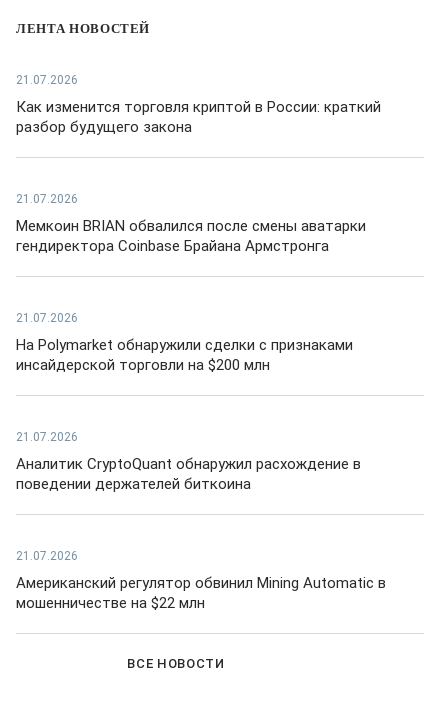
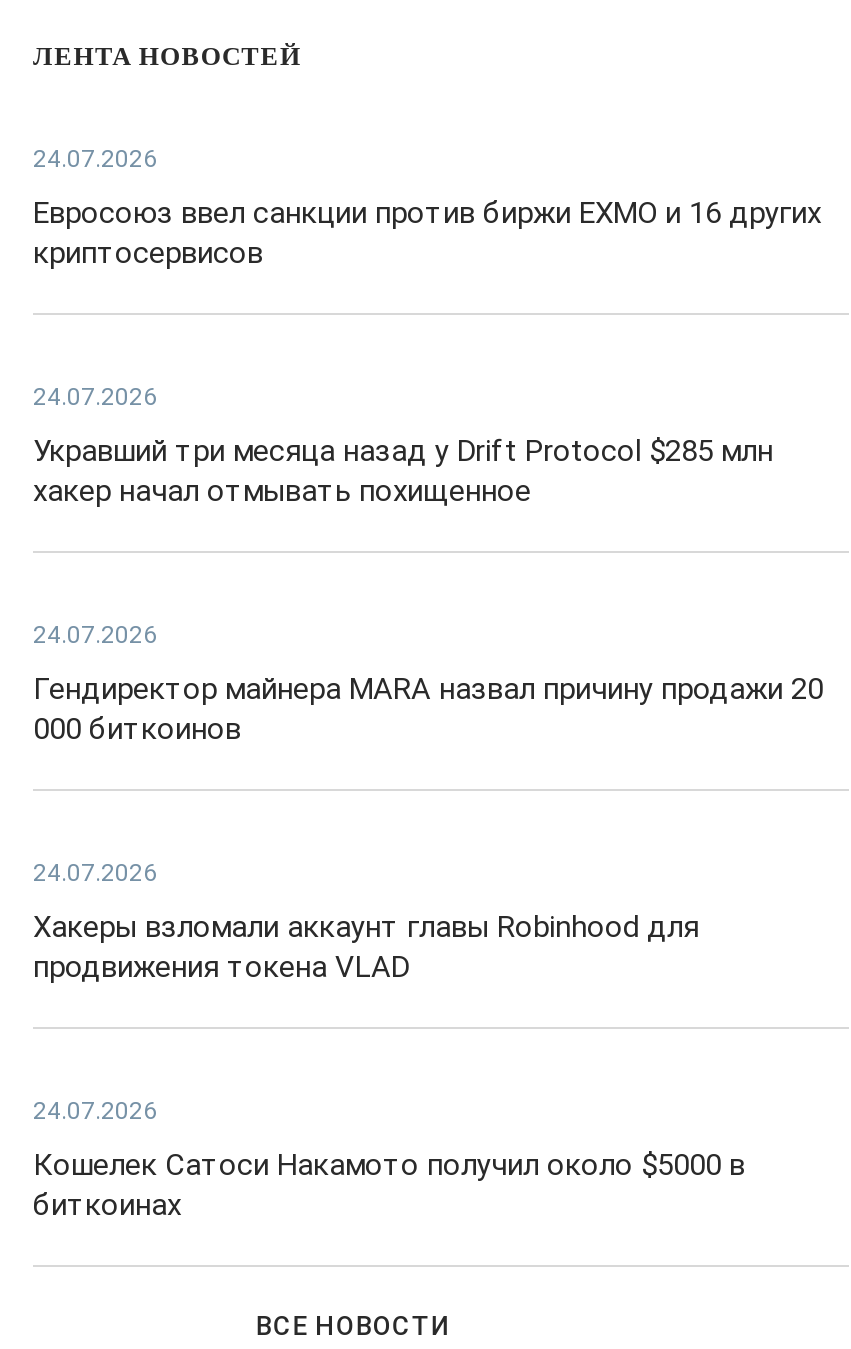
[16,72,78,86] 21.07.2026 -> [33,144,157,172] 24.07.2026
[16,97,381,135] Как изменится торговля криптой в России: краткий | разбор будущего закона -> [33,194,821,270] Евросоюз ввел санкции против биржи EXMO и 16 других | криптосервисов
[16,191,78,205] 21.07.2026 -> [33,382,157,410] 24.07.2026
[16,216,366,254] Мемкоин BRIAN обвалился после смены аватарки | гендиректора Coinbase Брайана Армстронга -> [33,432,773,508] Укравший три месяца назад у Drift Protocol $285 млн | хакер начал отмывать похищенное
[16,310,78,324] 21.07.2026 -> [33,620,157,648] 24.07.2026
[16,335,353,373] На Polymarket обнаружили сделки с признаками | инсайдерской торговли на $200 млн -> [33,670,823,746] Гендиректор майнера MARA назвал причину продажи 20 | 000 биткоинов
[16,429,78,443] 21.07.2026 -> [33,858,157,886] 24.07.2026
[16,454,361,492] Аналитик CryptoQuant обнаружил расхождение в | поведении держателей биткоина -> [33,908,699,984] Хакеры взломали аккаунт главы Robinhood для | продвижения токена VLAD
[16,548,78,562] 21.07.2026 -> [33,1096,157,1124] 24.07.2026
[16,573,386,611] Американский регулятор обвинил Mining Automatic в | мошенничестве на $22 млн -> [33,1146,745,1222] Кошелек Сатоси Накамото получил около $5000 в | биткоинах

